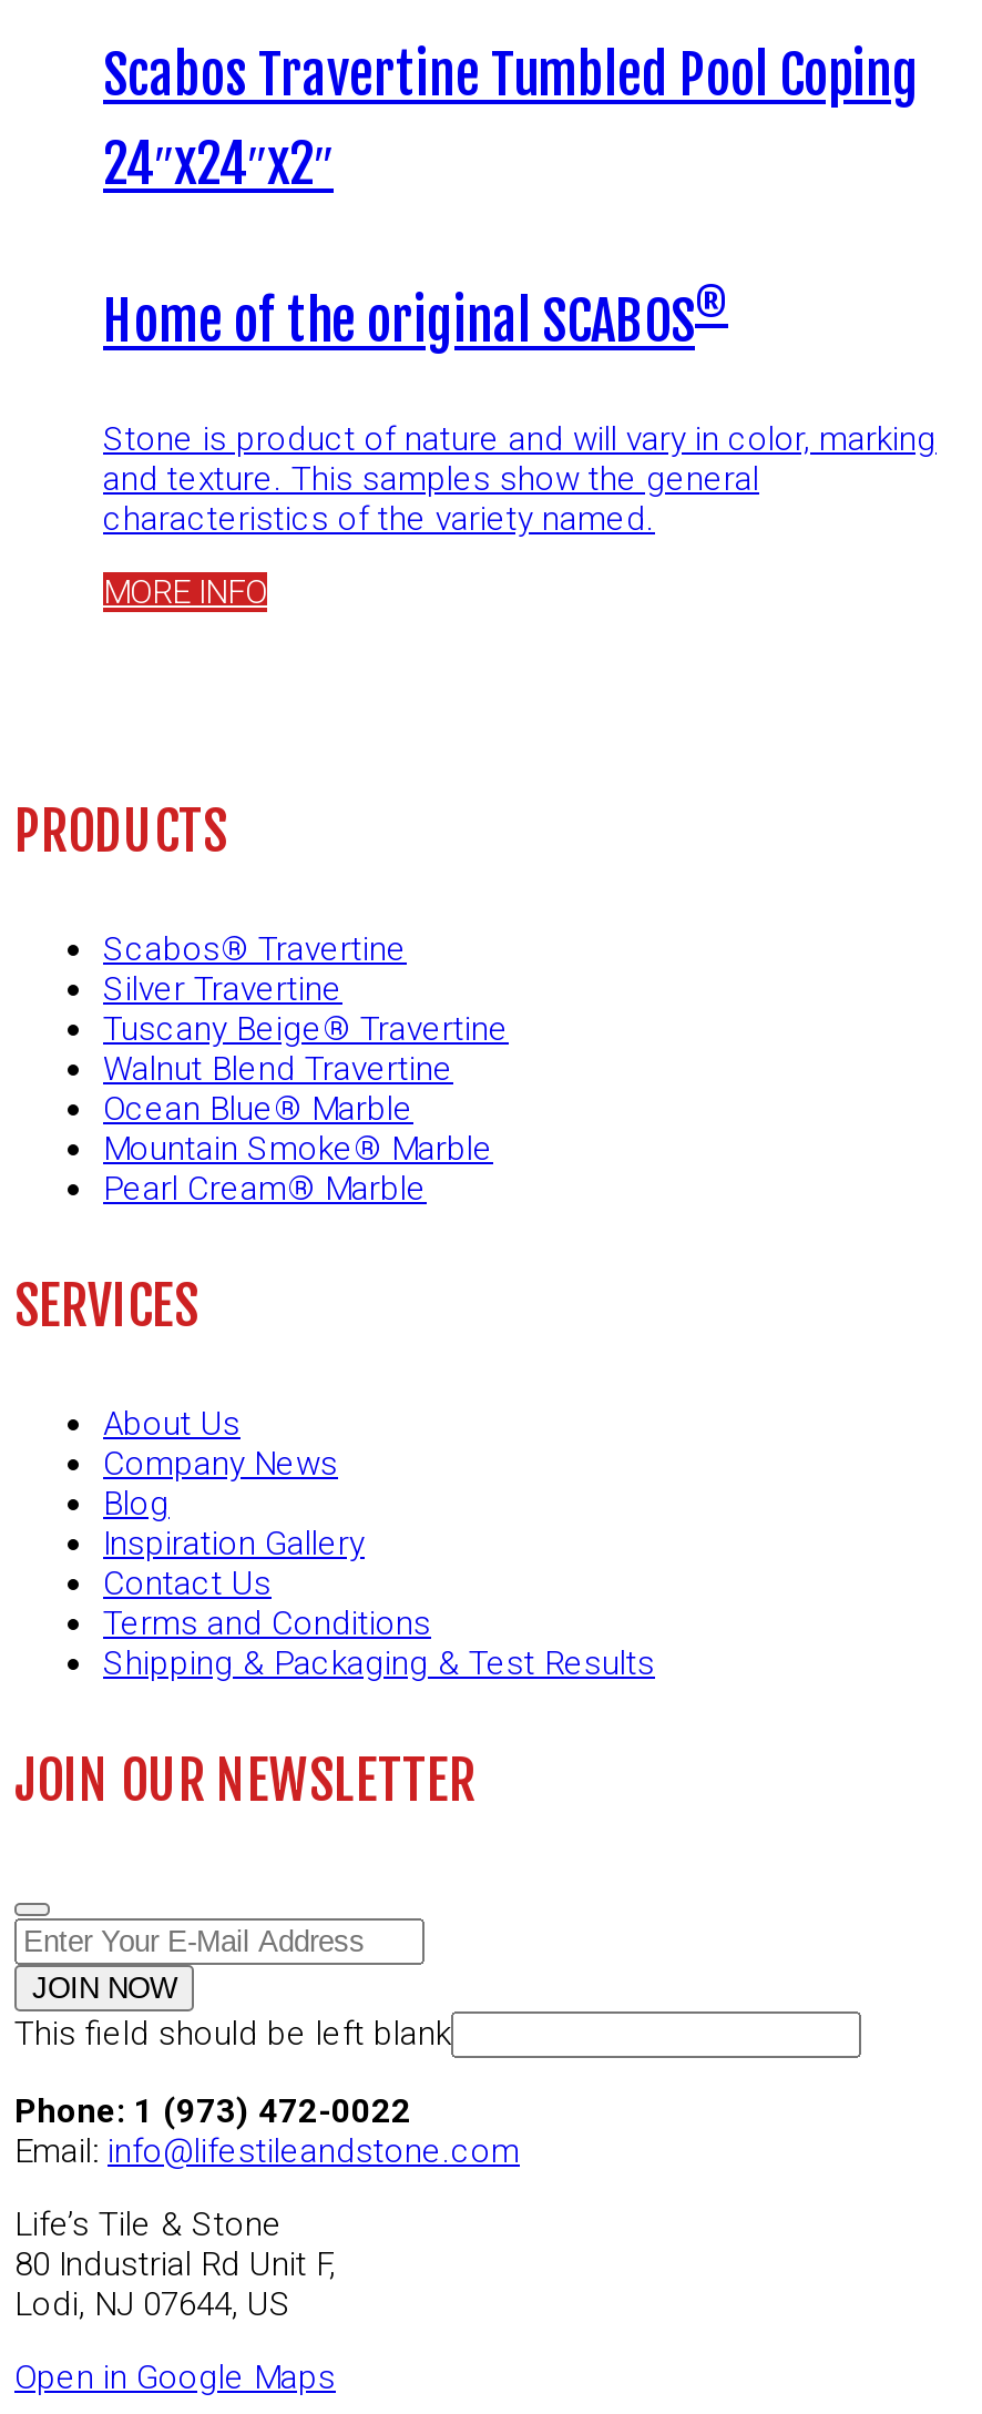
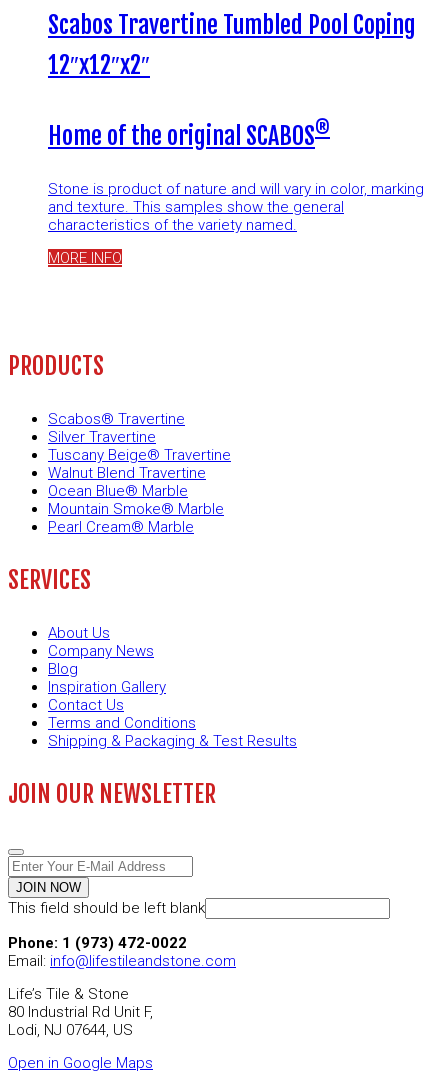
[103,130,334,197] 24″x24″x2″ -> [48,50,150,80] 12″x12″x2″

